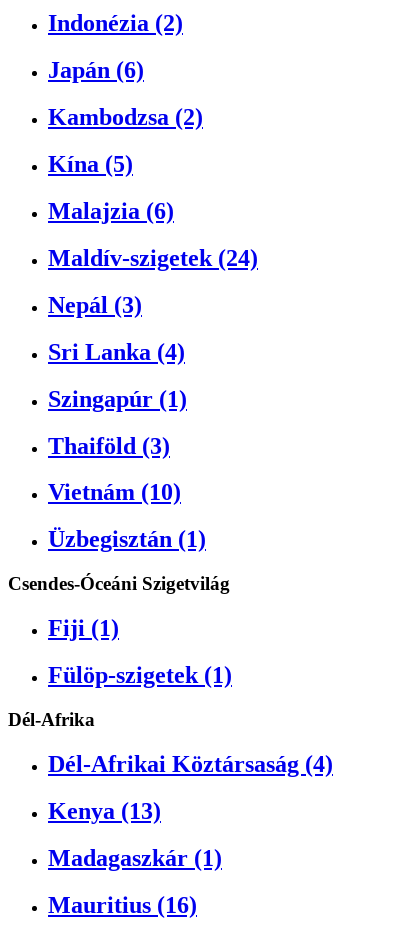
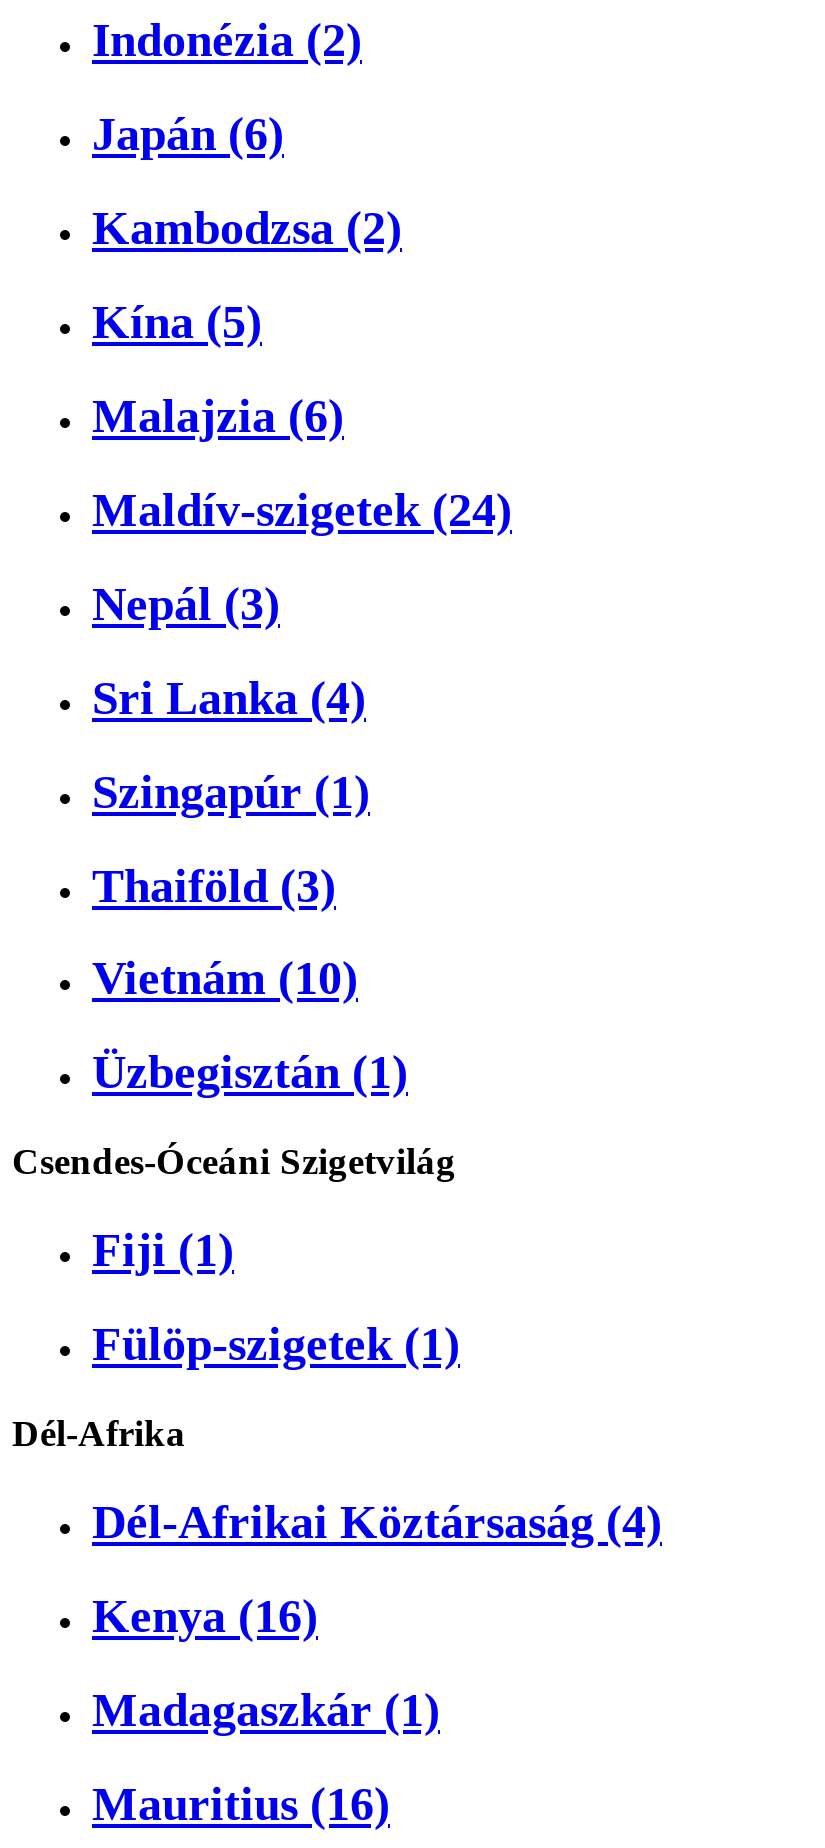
[48,798,161,824] Kenya (13) -> [92,1590,318,1642] Kenya (16)

